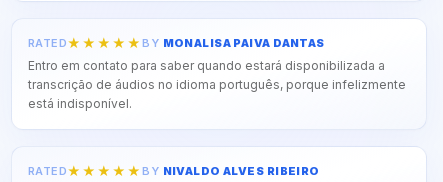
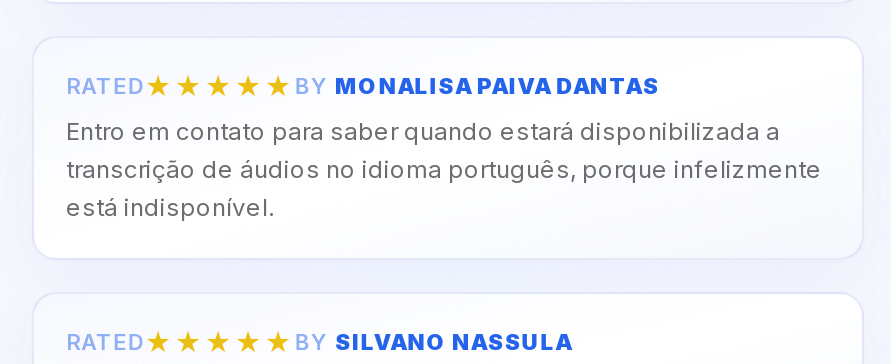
[142,164,320,178] BY NIVALDO ALVES RIBEIRO -> [294,328,572,356] BY SILVANO NASSULA

